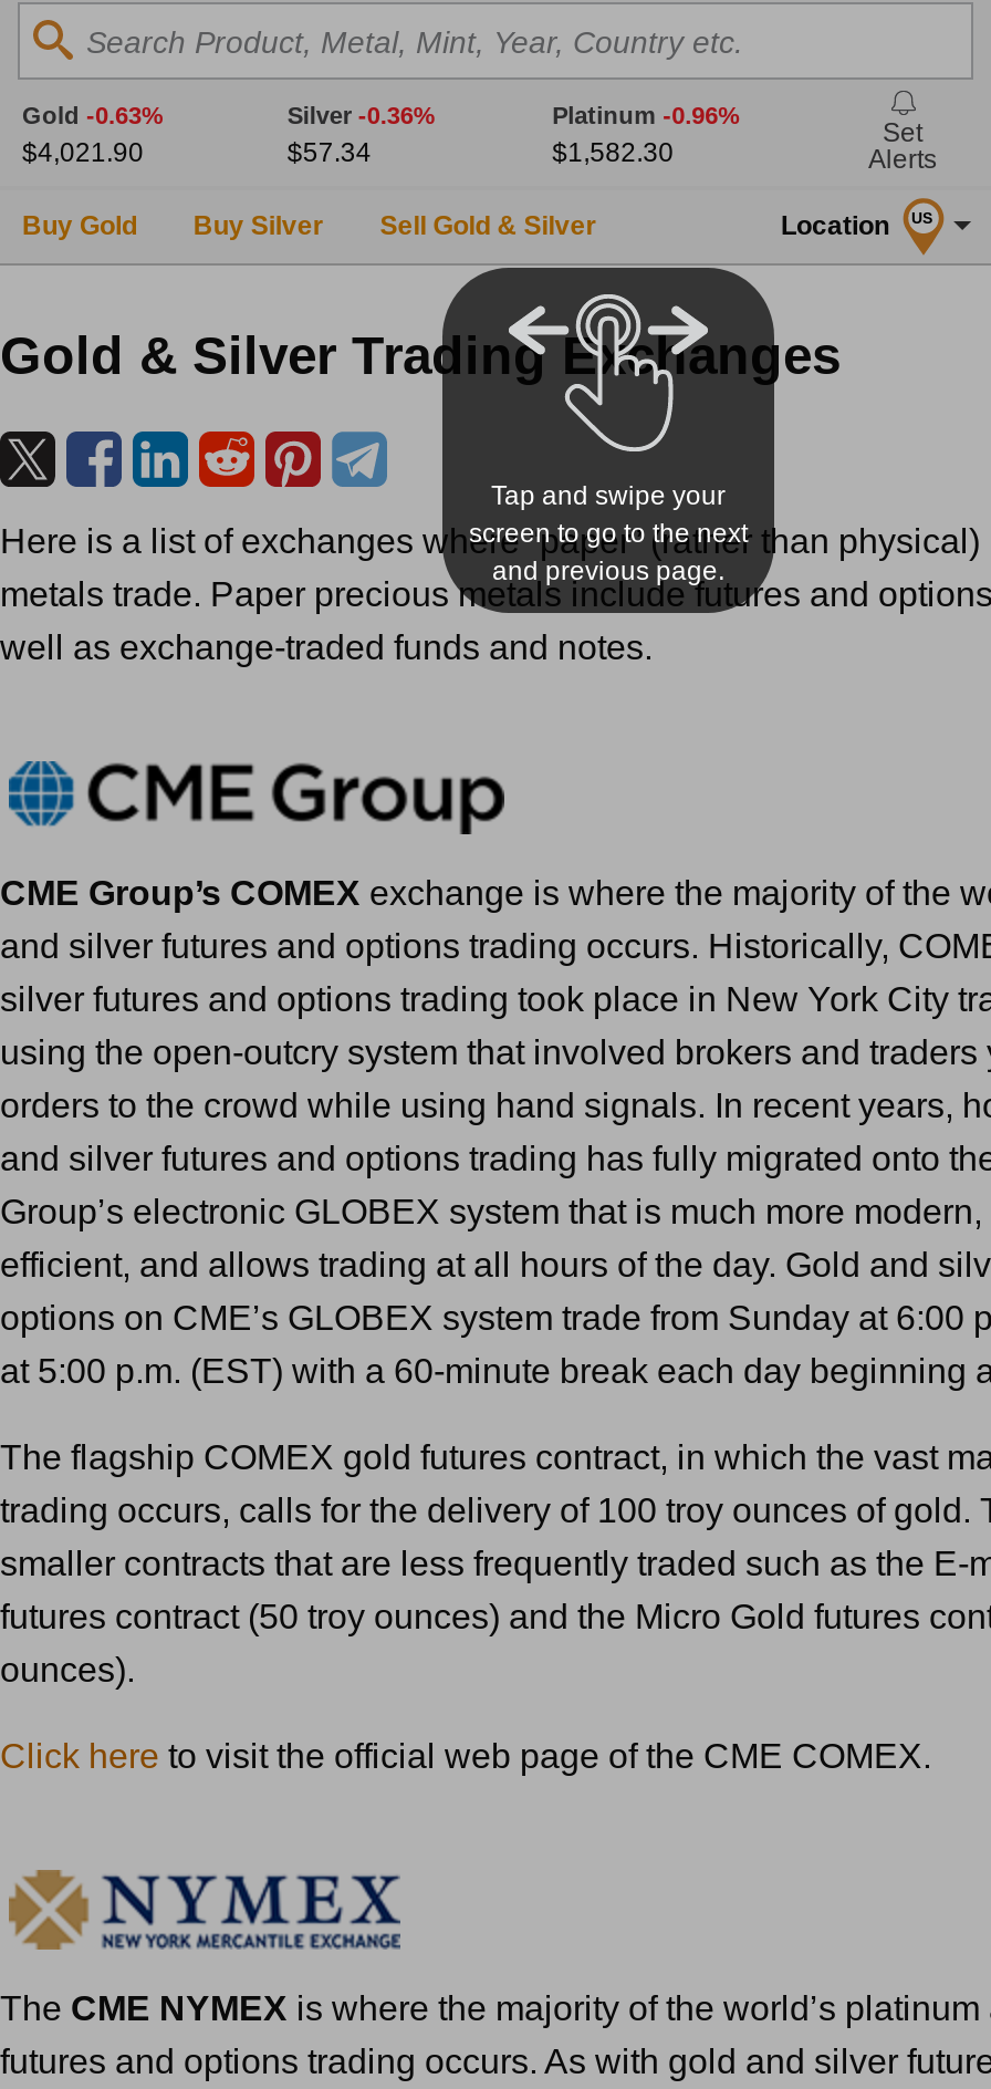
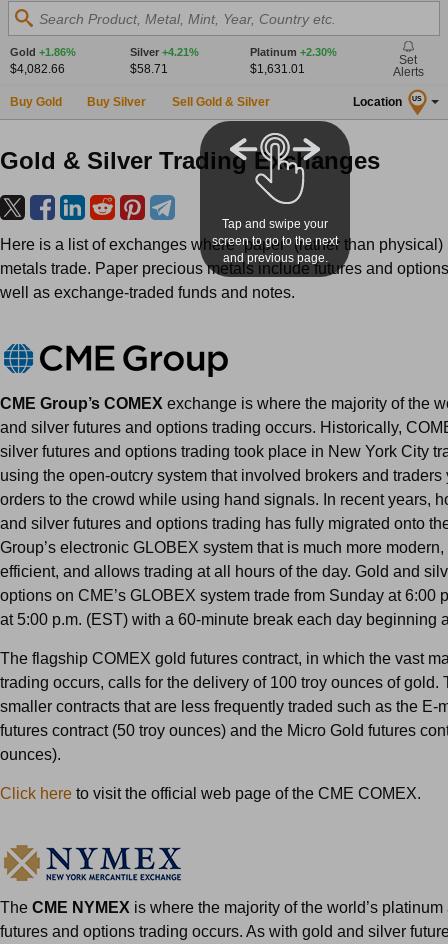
[22,102,164,128] Gold -0.63% -> [10,46,76,58] Gold +1.86%
[287,102,435,128] Silver -0.36% -> [130,46,199,58] Silver +4.21%
[552,102,740,128] Platinum -0.96% -> [250,46,337,58] Platinum +2.30%
[22,137,144,168] $4,021.90 -> [10,62,65,76] $4,082.66
[287,137,371,168] $57.34 -> [130,62,168,76] $58.71
[552,137,674,168] $1,582.30 -> [250,62,305,76] $1,631.01

